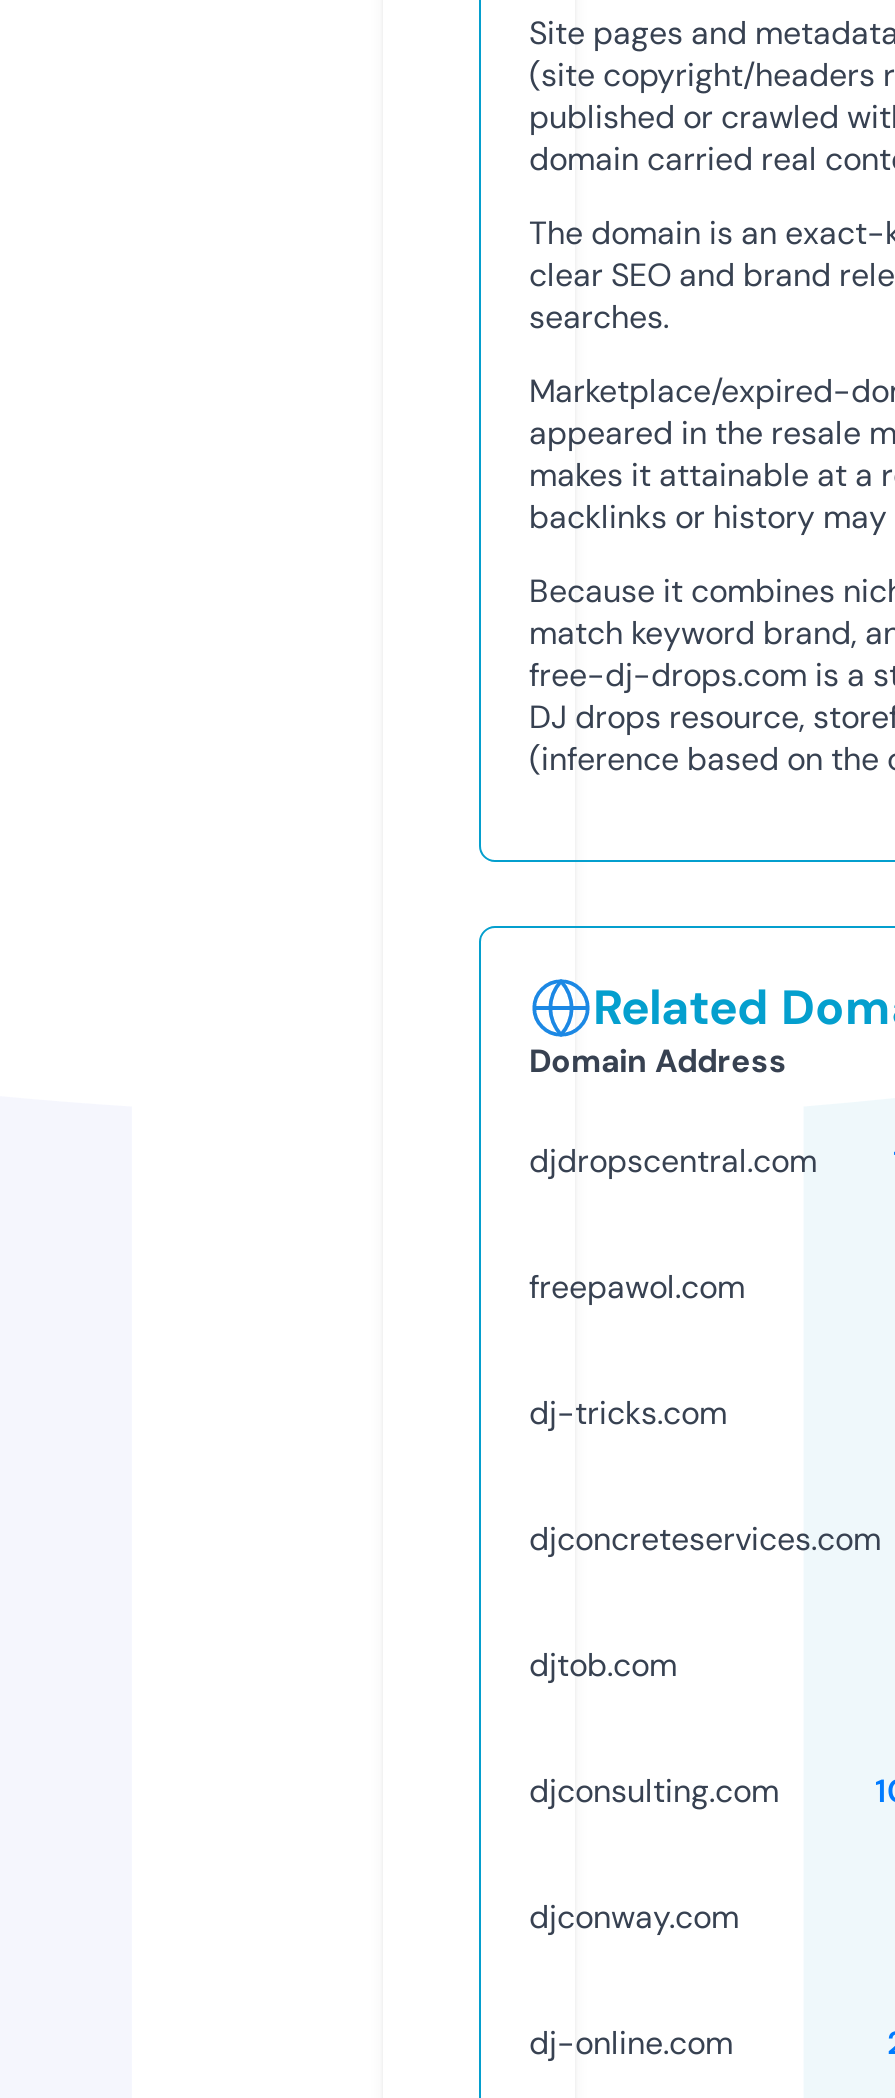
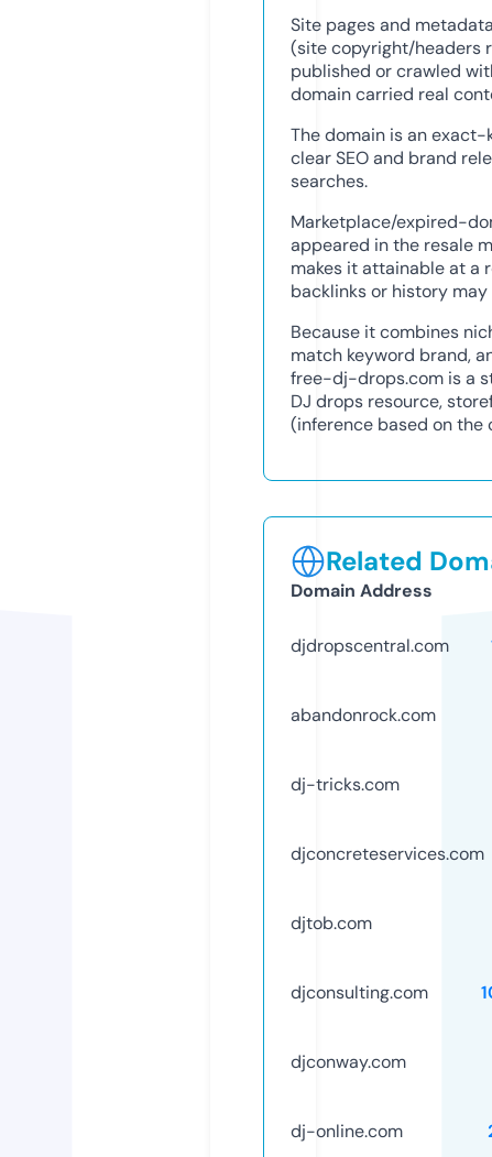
[529,1266,745,1308] freepawol.com -> [291,703,436,726] abandonrock.com

